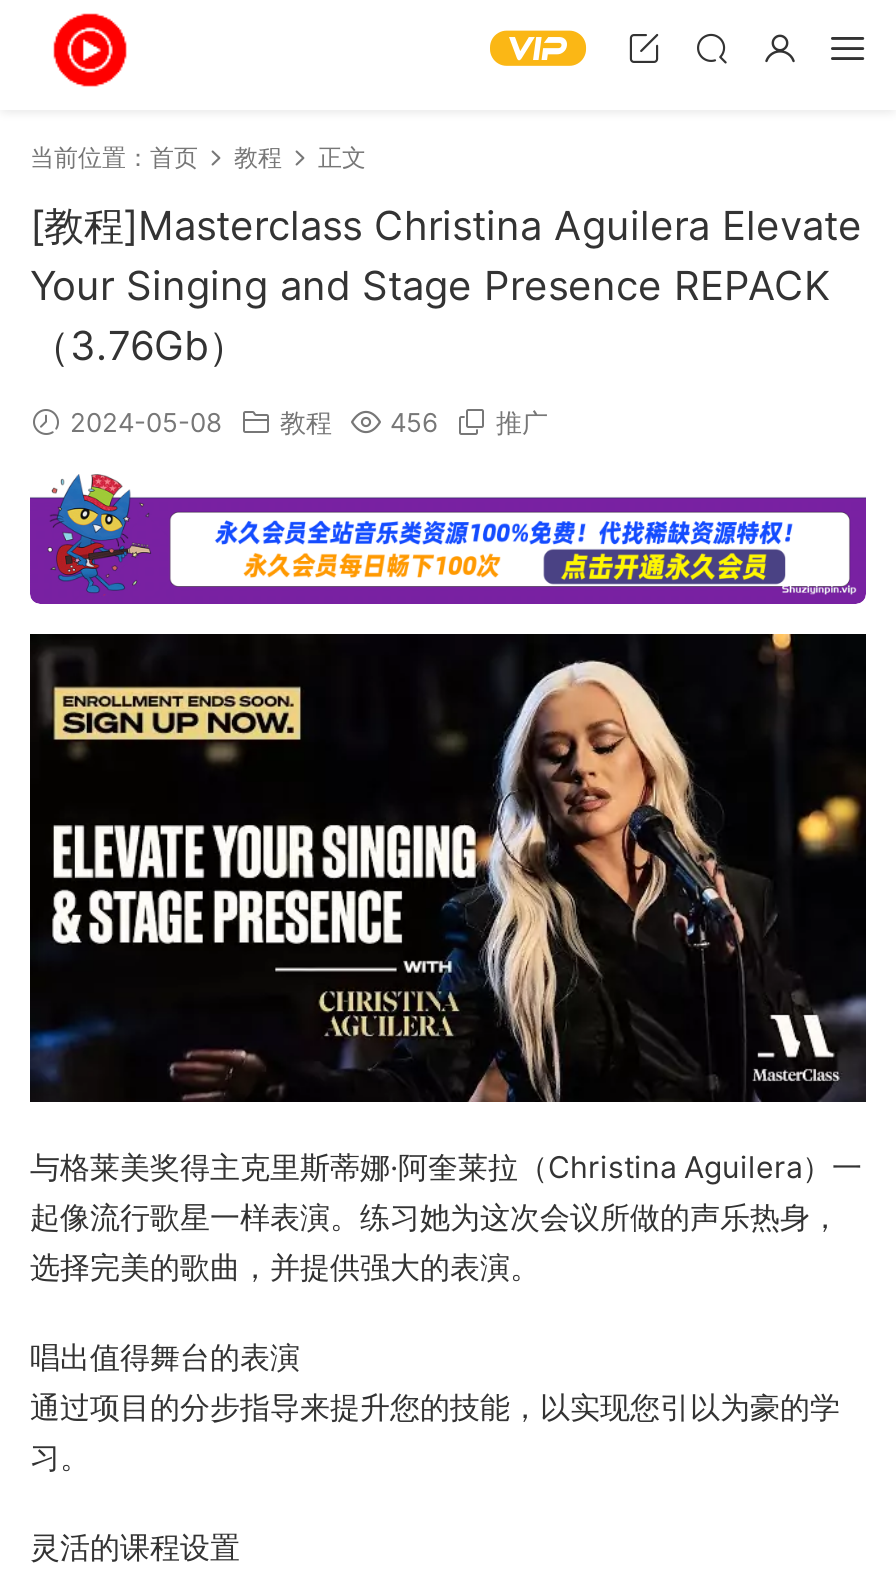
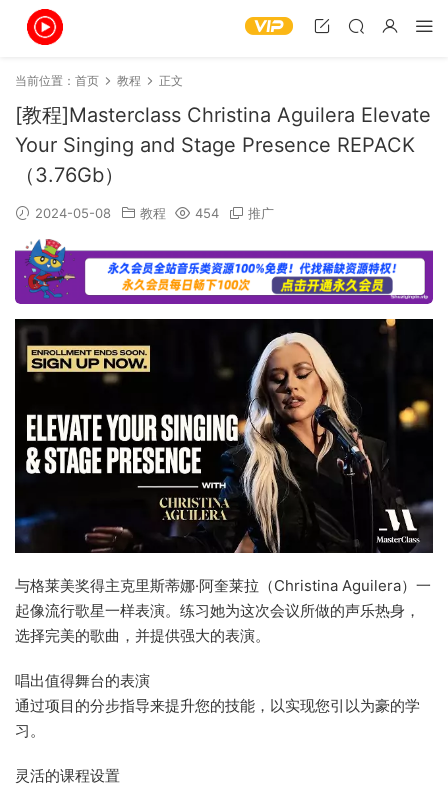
[62,406,548,438] 2024-05-08 教程 456 推广 -> [31,205,274,221] 2024-05-08 教程 454 推广

